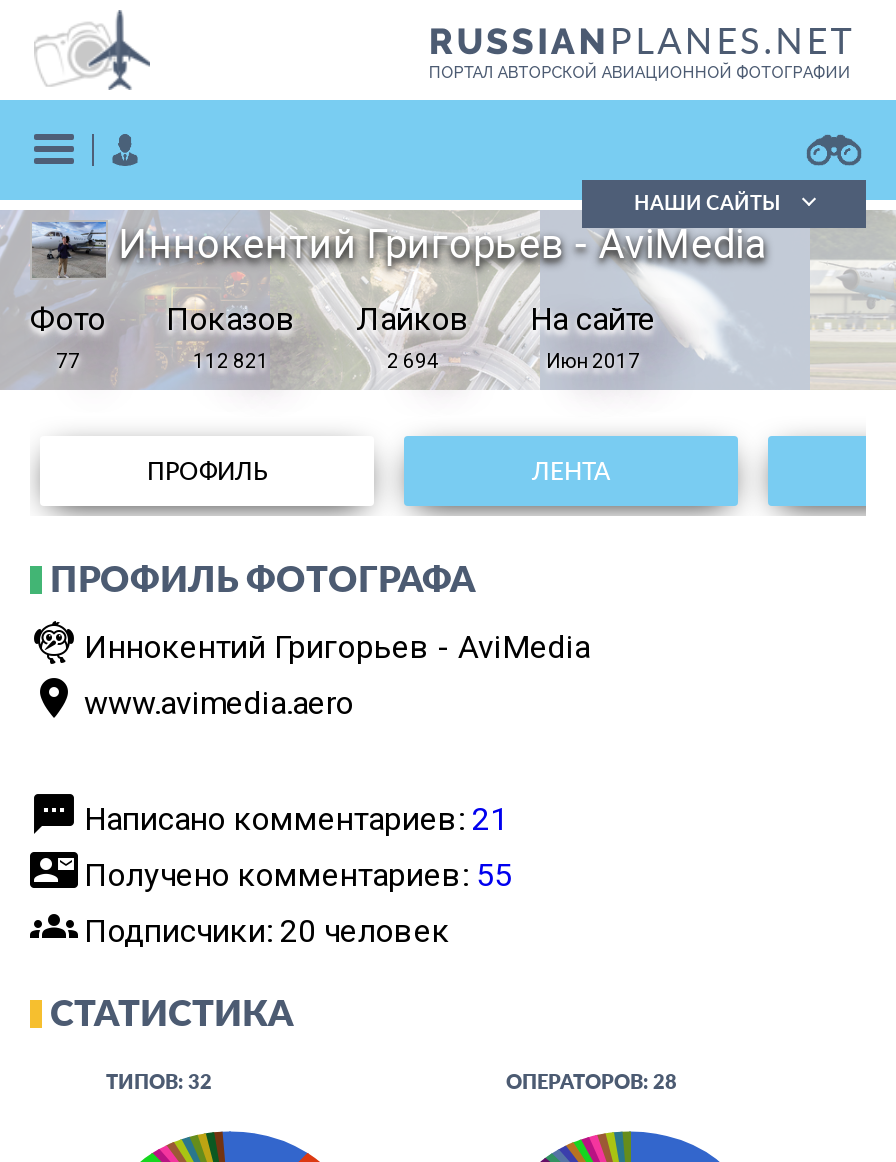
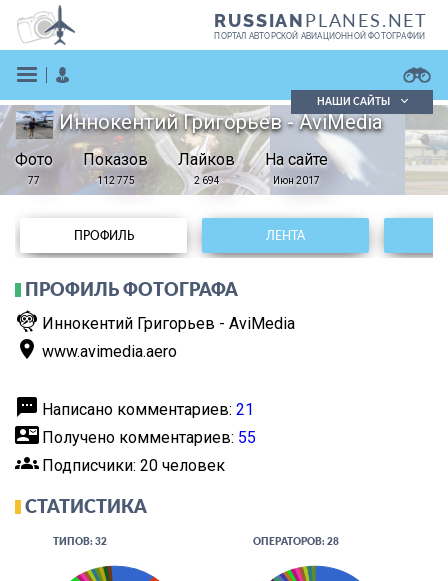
[193,350,269,372] 112 821 -> [96,175,134,186] 112 775

